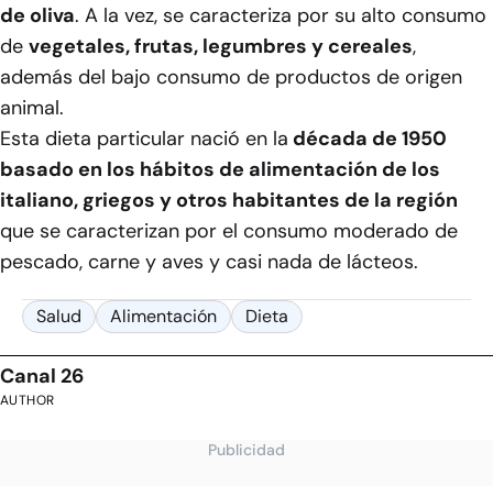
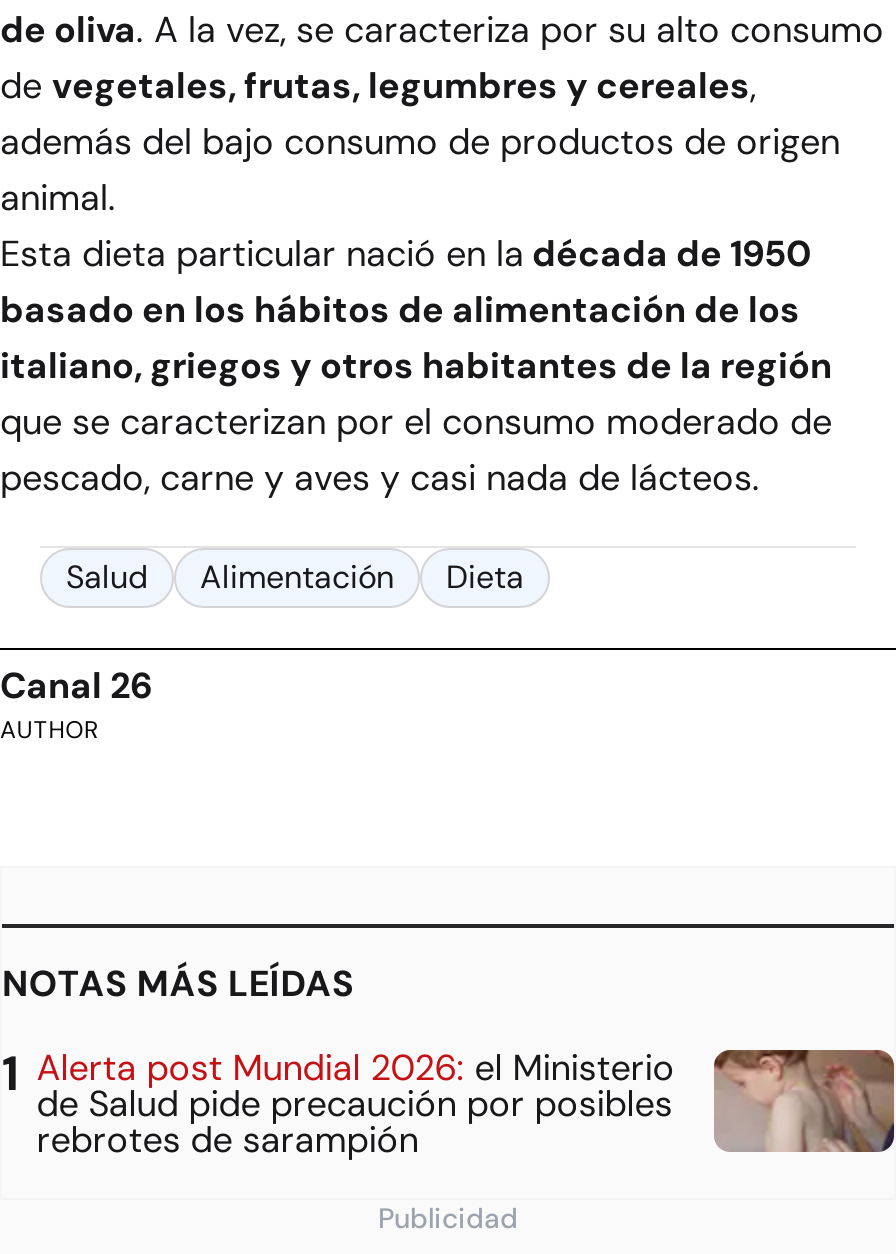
none -> [2,960,890,1164] [image] | NOTAS MÁS LEÍDAS | Alerta post Mundial 2026: el Ministerio | de Salud pide precaución por posibles | rebrotes de sarampión

